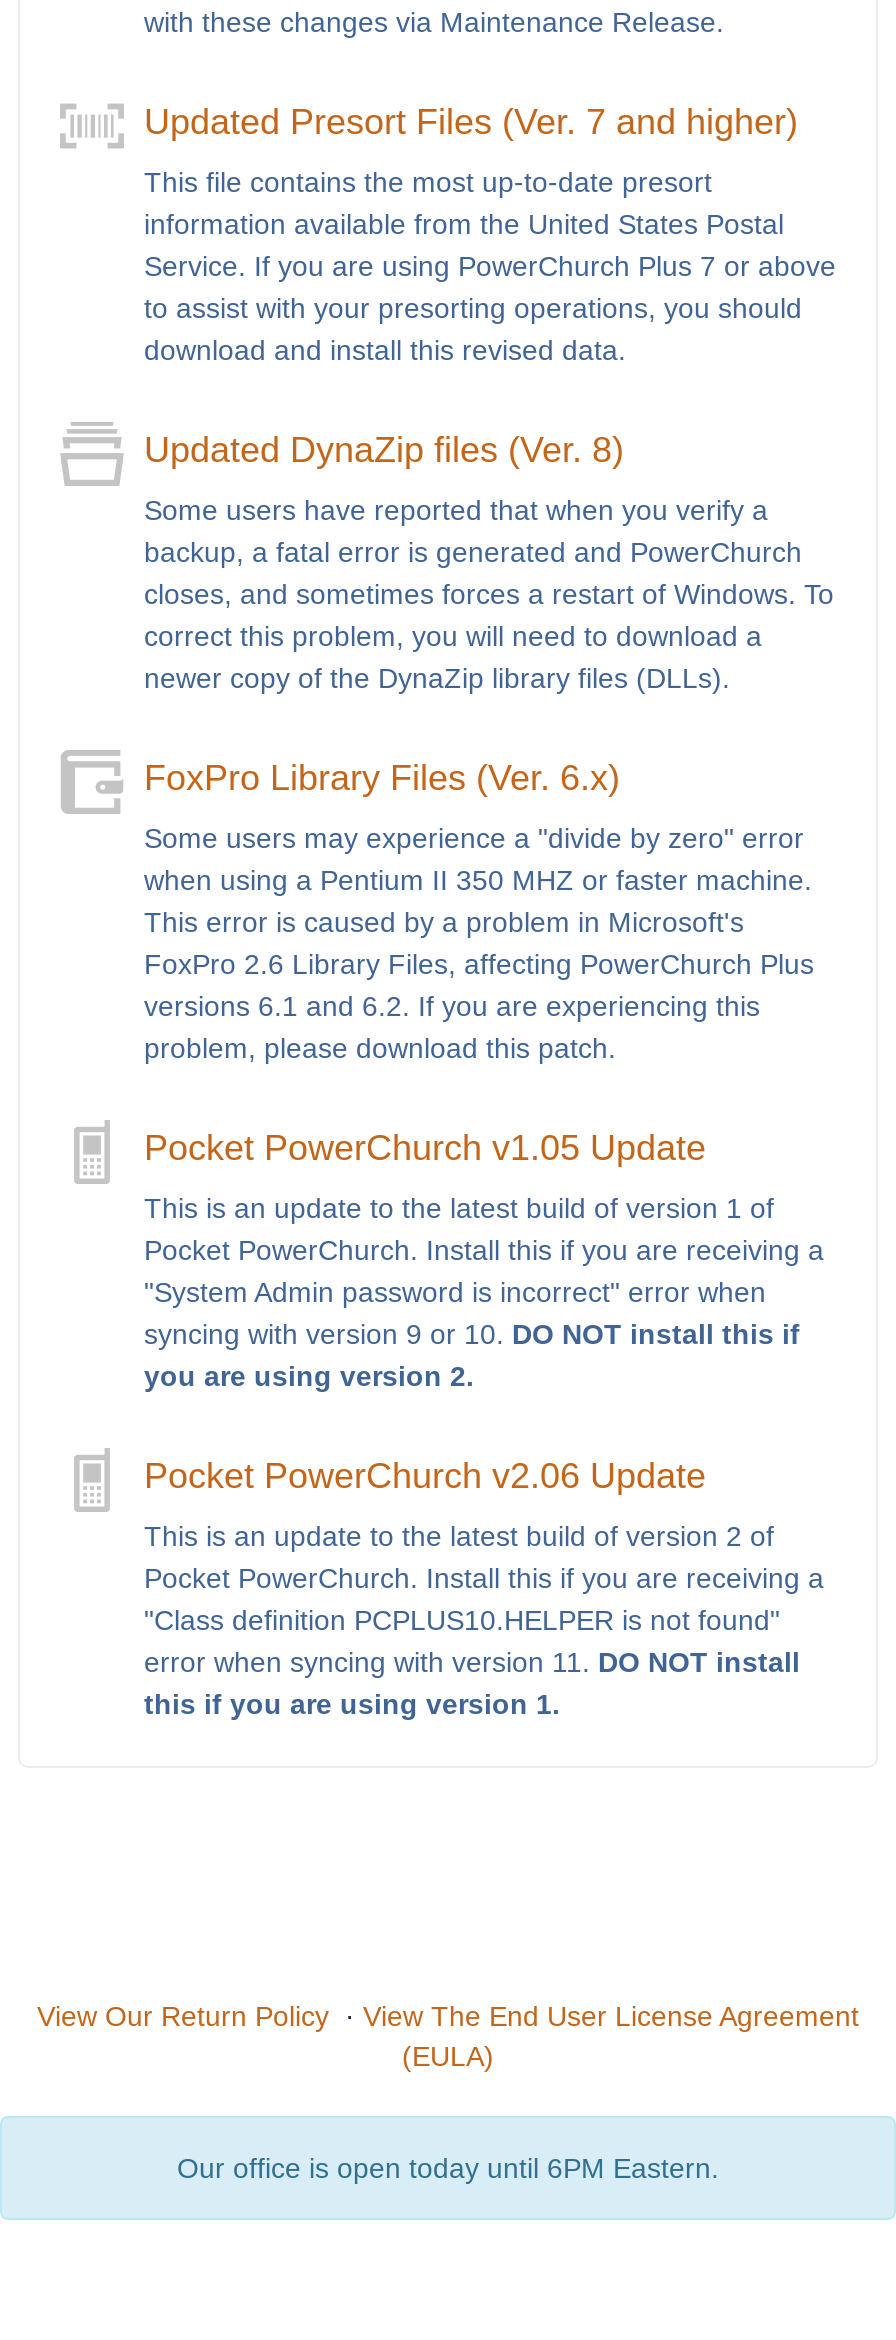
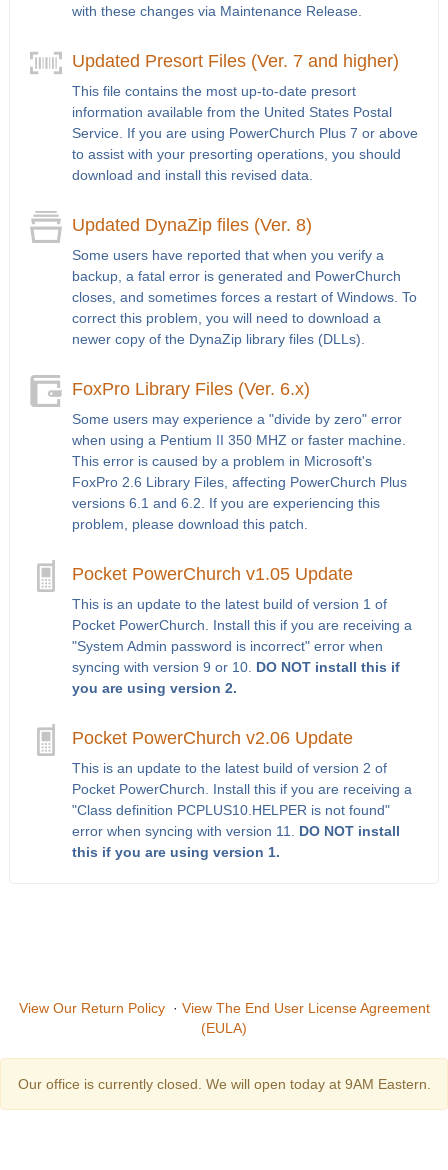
[177,2152,719,2184] Our office is open today until 6PM Eastern. -> [17,1076,430,1092] Our office is currently closed. We will open today at 9AM Eastern.

